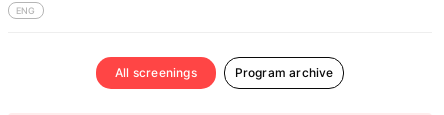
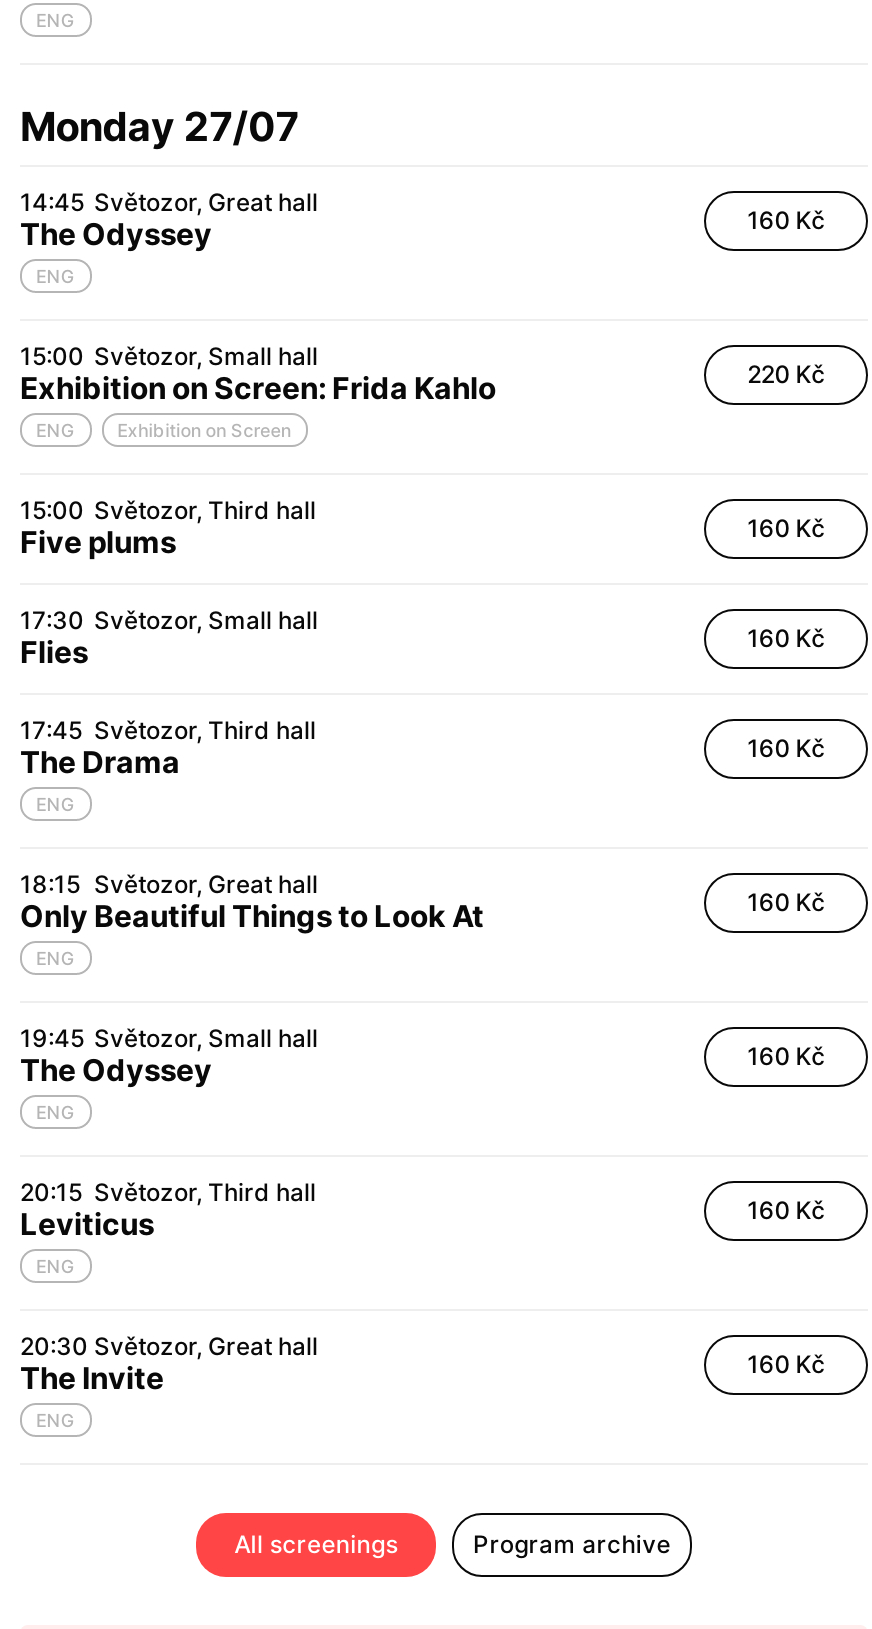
none -> [20,103,318,287] Monday 27/07 | 14:45 Světozor Great hall | The Odyssey | ENG
none -> [20,341,496,441] 15:00 Světozor Small hall | Exhibition on Screen: Frida Kahlo | ENG | Exhibition on Screen
none -> [20,495,825,815] 15:00 Světozor Third hall | Five plums | 160 Kč | 17:30 Světozor Small hall | Flies | 160 Kč | 17:45 Světozor Third hall | The Drama | ENG
none -> [20,869,484,969] 18:15 Světozor Great hall | Only Beautiful Things to Look At | ENG
none -> [20,1023,318,1123] 19:45 Světozor Small hall | The Odyssey | ENG
none -> [20,1177,316,1277] 20:15 Světozor Third hall | Leviticus | ENG
none -> [20,1331,318,1431] 20:30 Světozor Great hall | The Invite | ENG
none -> [747,205,825,235] 160 Kč
none -> [747,359,825,389] 220 Kč
none -> [747,733,825,763] 160 Kč
none -> [747,887,825,917] 160 Kč
none -> [747,1041,825,1071] 160 Kč
none -> [747,1195,825,1225] 160 Kč
none -> [747,1349,825,1379] 160 Kč

